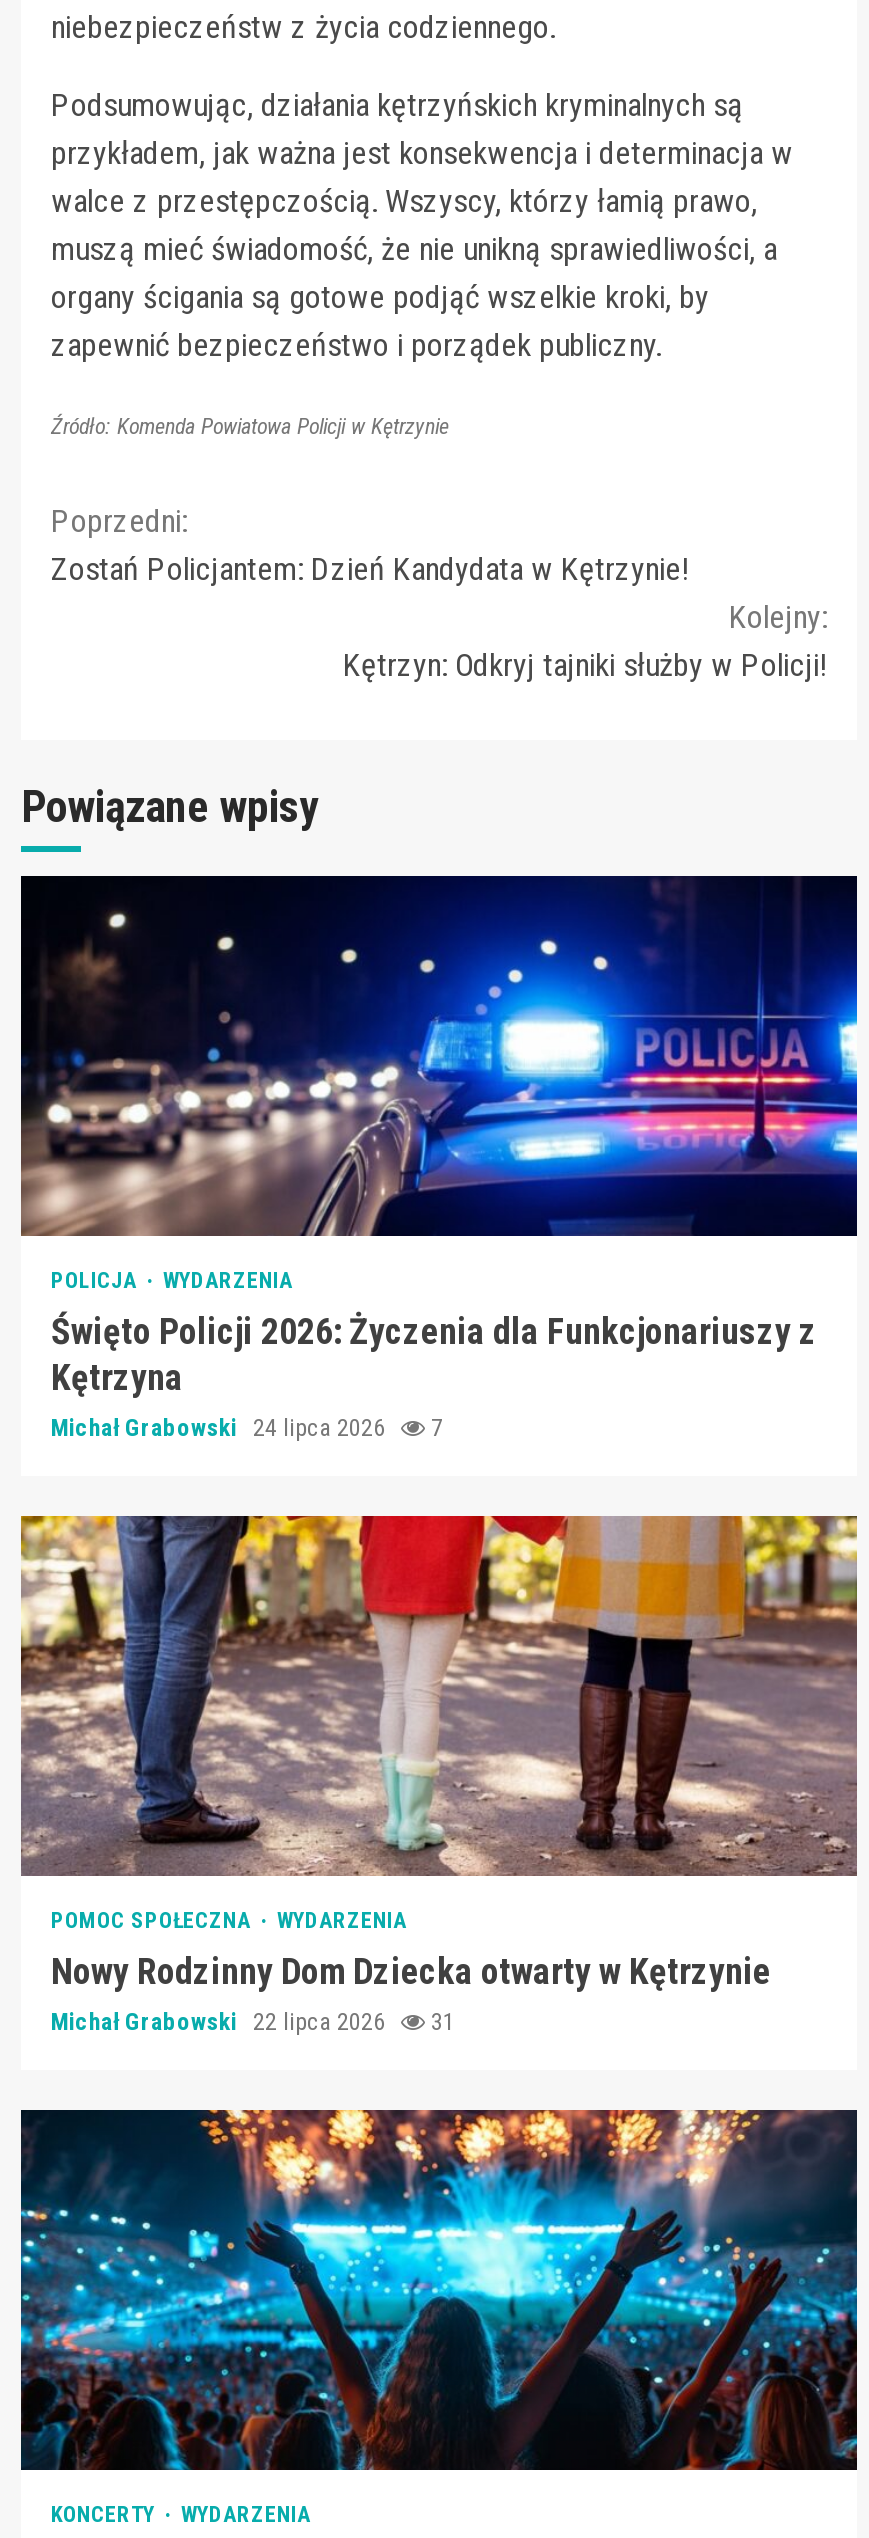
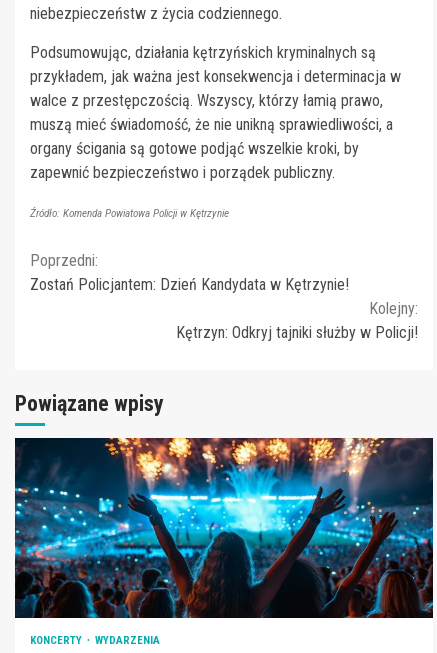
[19,874,859,1442] [image] | POLICJA | WYDARZENIA | Święto Policji 2026: Życzenia dla Funkcjonariuszy z | Kętrzyna | Michał Grabowski 24 lipca 2026 | 7 -> none
[19,1514,859,2036] [image] | POMOC SPOŁECZNA | WYDARZENIA | Nowy Rodzinny Dom Dziecka otwarty w Kętrzynie | Michał Grabowski 22 lipca 2026 | 31 -> none

